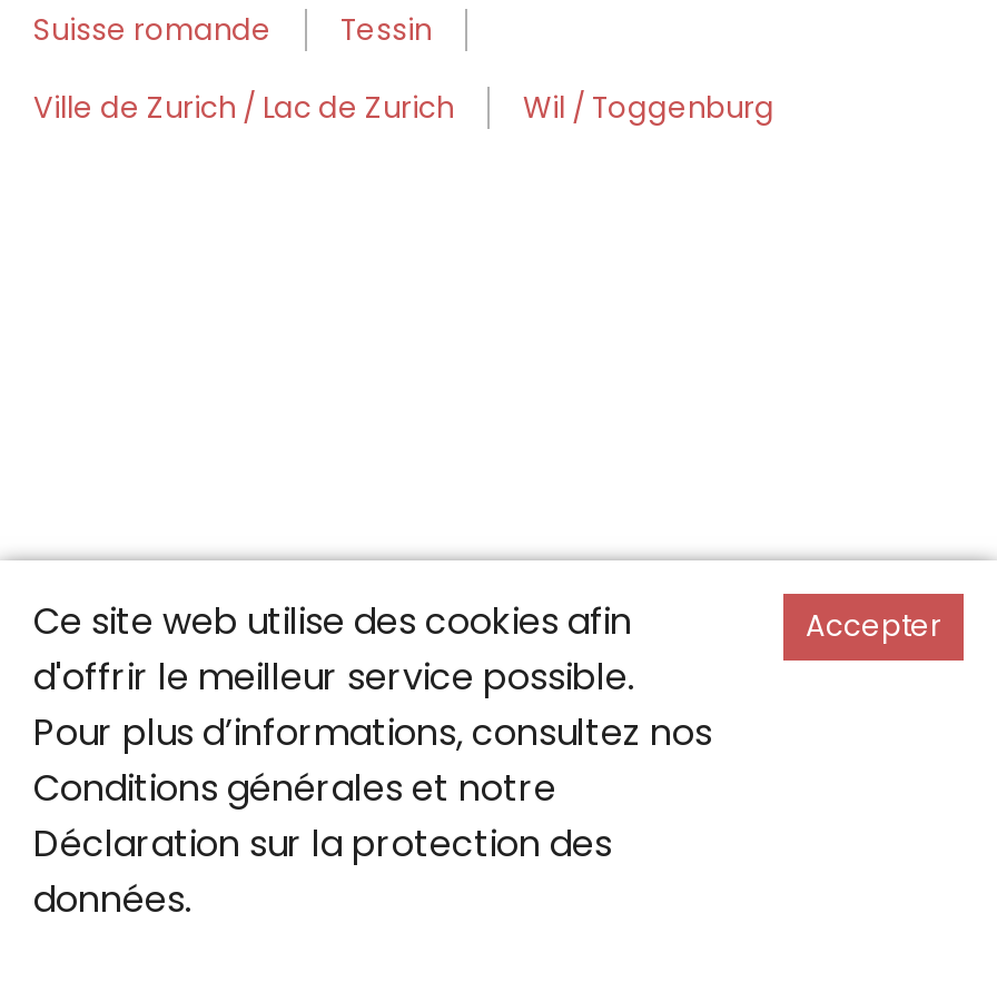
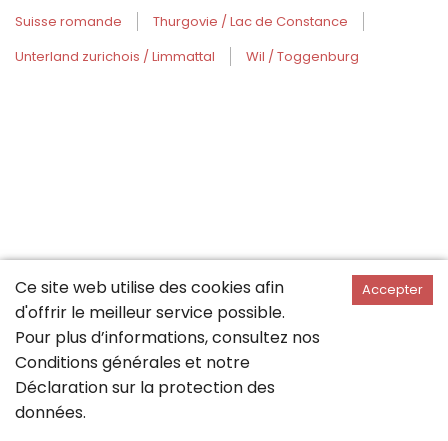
[340,9,432,52] Tessin -> [153,12,348,31] Thurgovie / Lac de Constance
[33,87,454,129] Ville de Zurich / Lac de Zurich -> [15,47,215,66] Unterland zurichois / Limmattal

